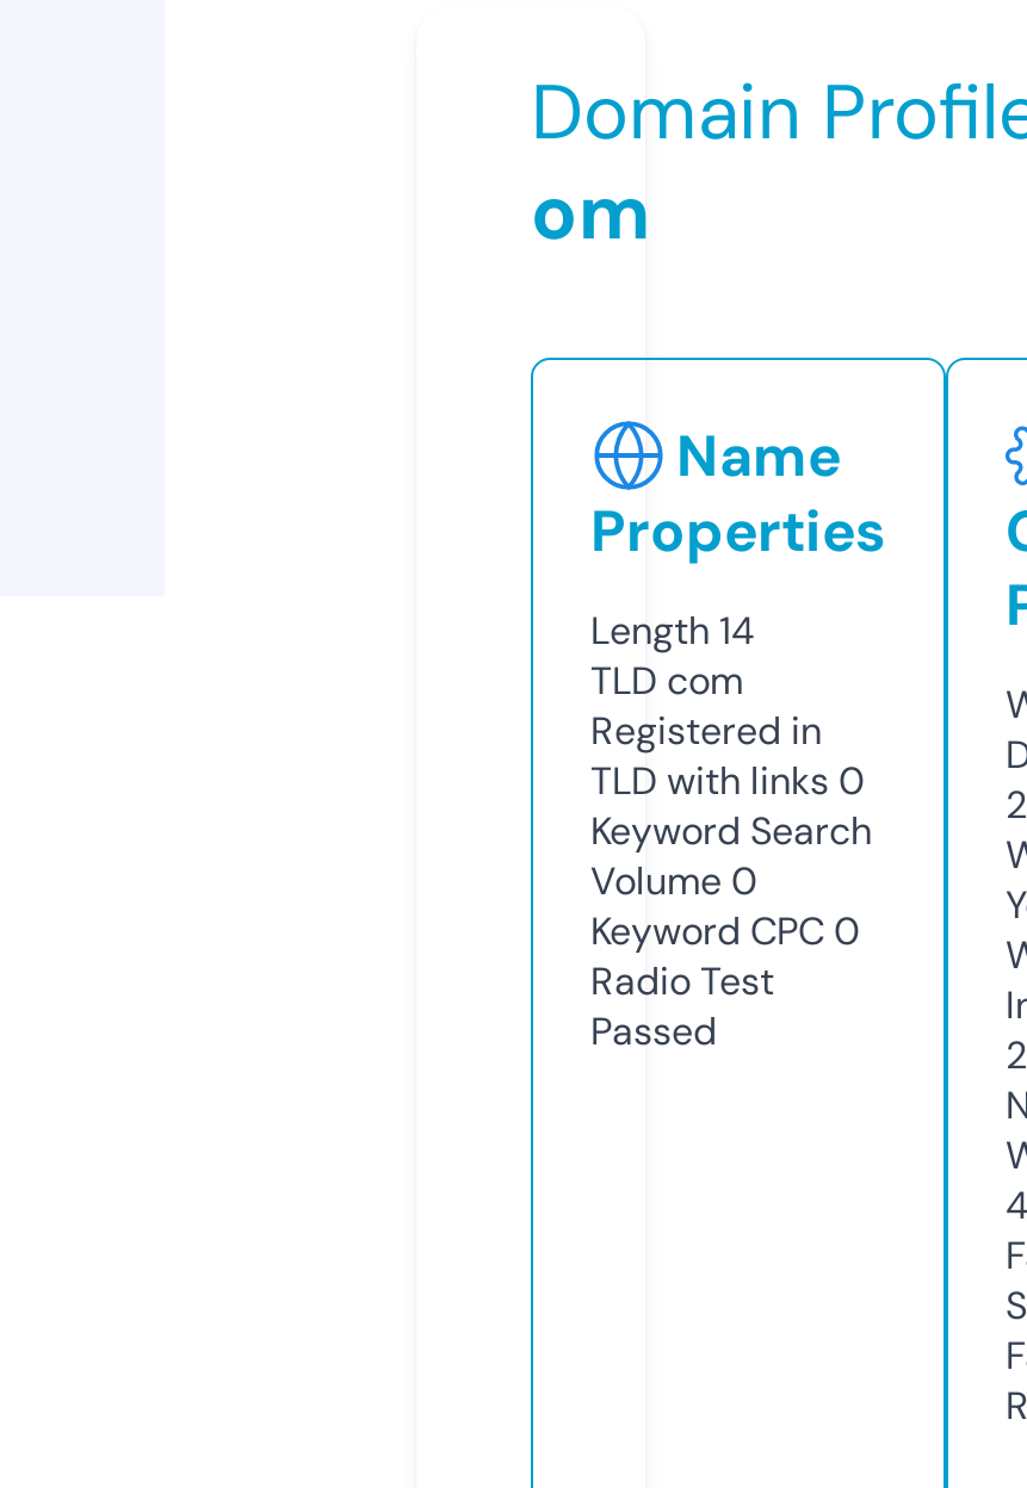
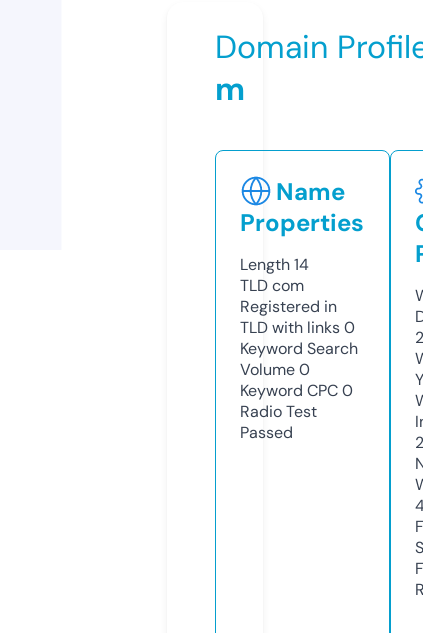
[531,162,650,262] om -> [215,68,245,110] m

